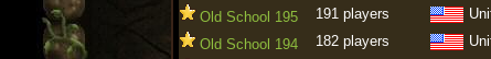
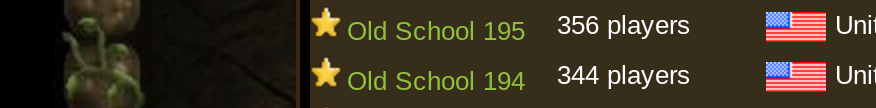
[199,5,389,25] Old School 195 191 players -> [347,10,691,46] Old School 195 356 players
[199,33,389,52] Old School 194 182 players -> [347,60,691,96] Old School 194 344 players

